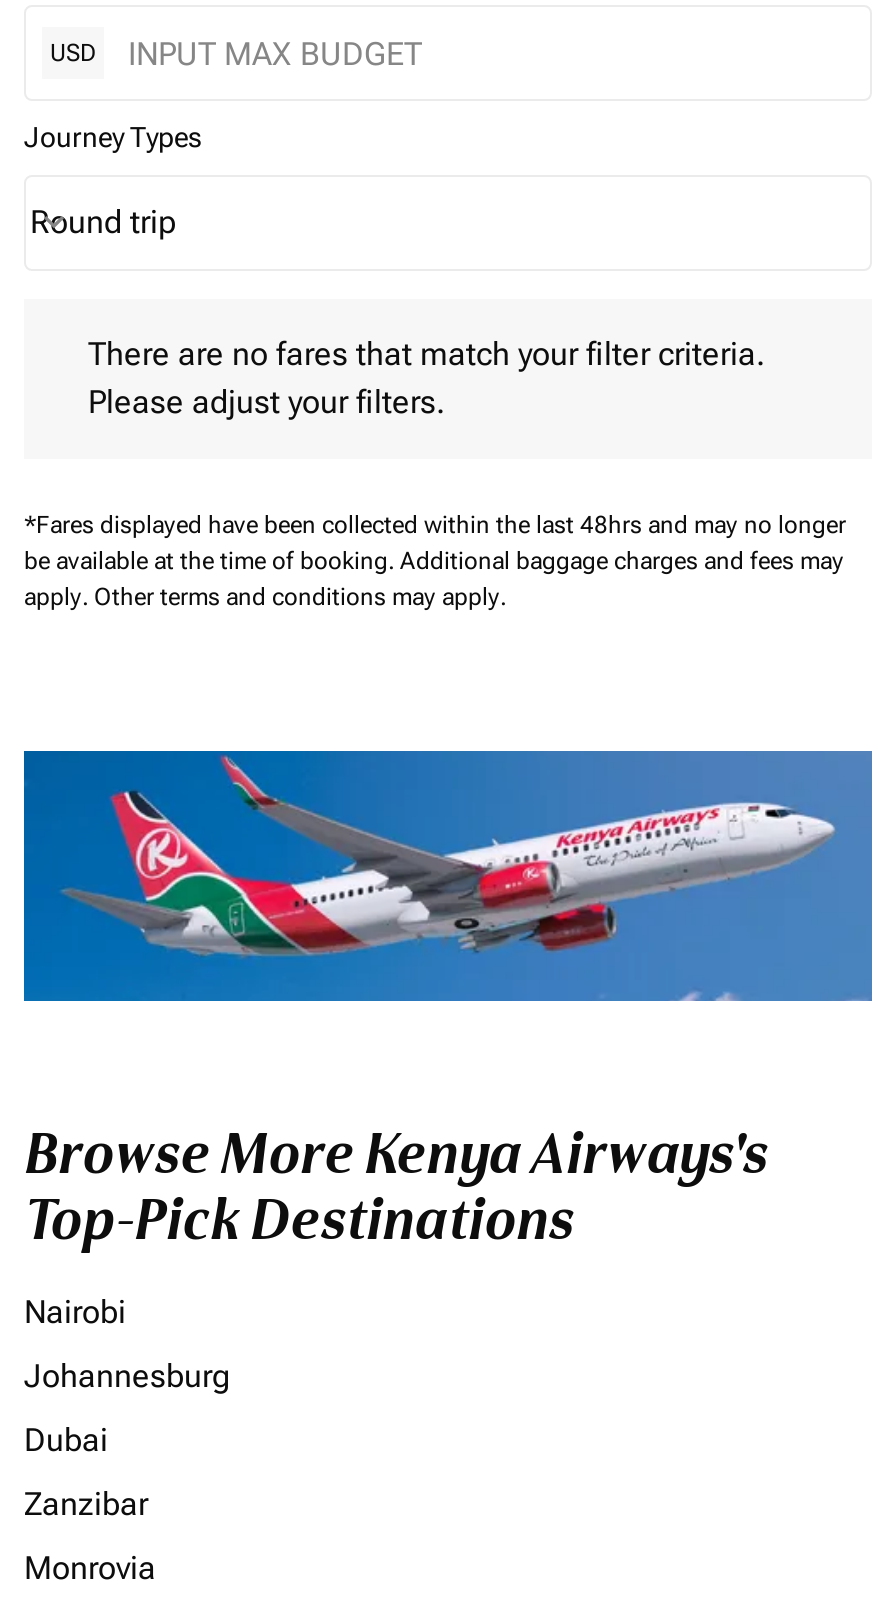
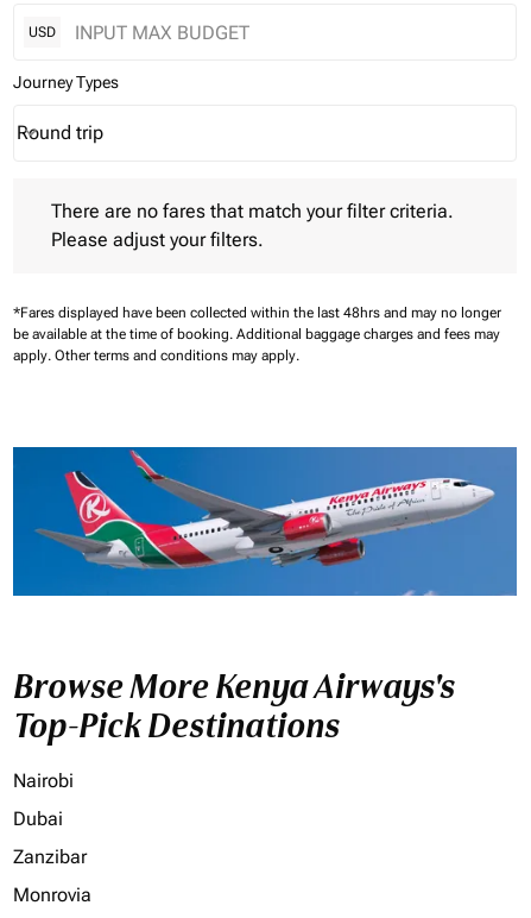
[24,1358,230,1396] Johannesburg -> none

